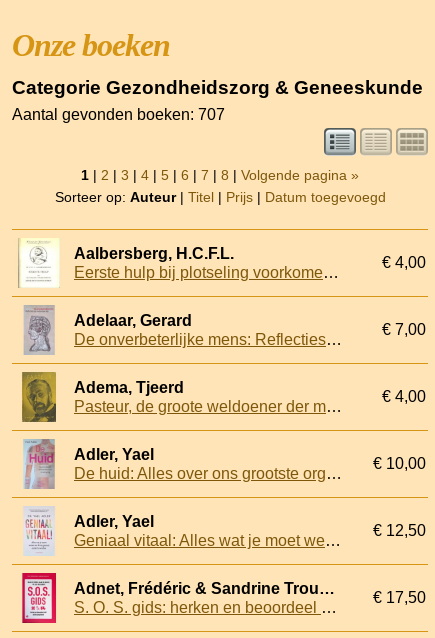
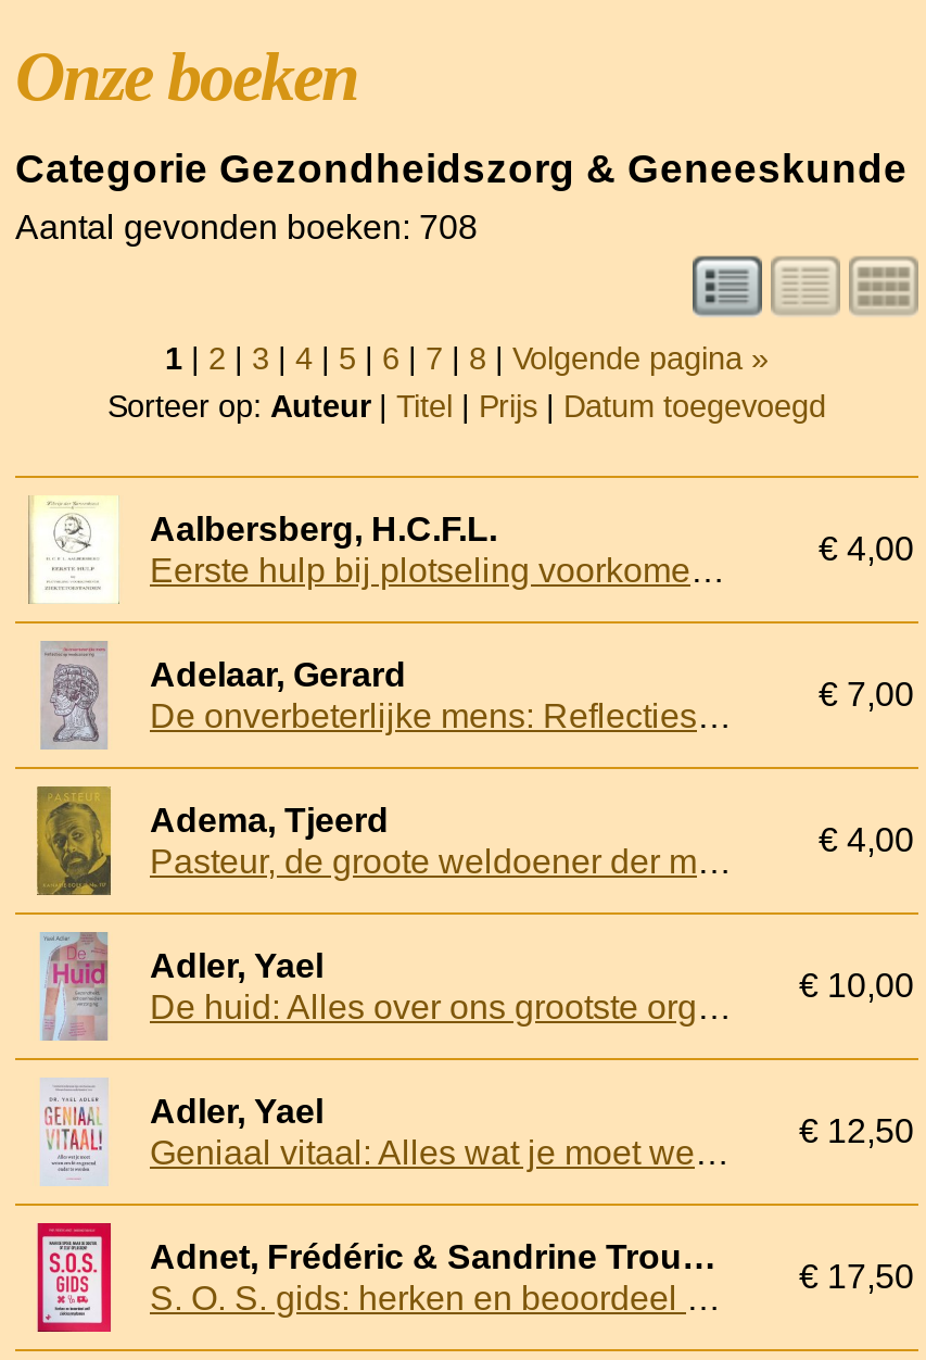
[12,106,225,123] Aantal gevonden boeken: 707 -> [15,208,478,245] Aantal gevonden boeken: 708

